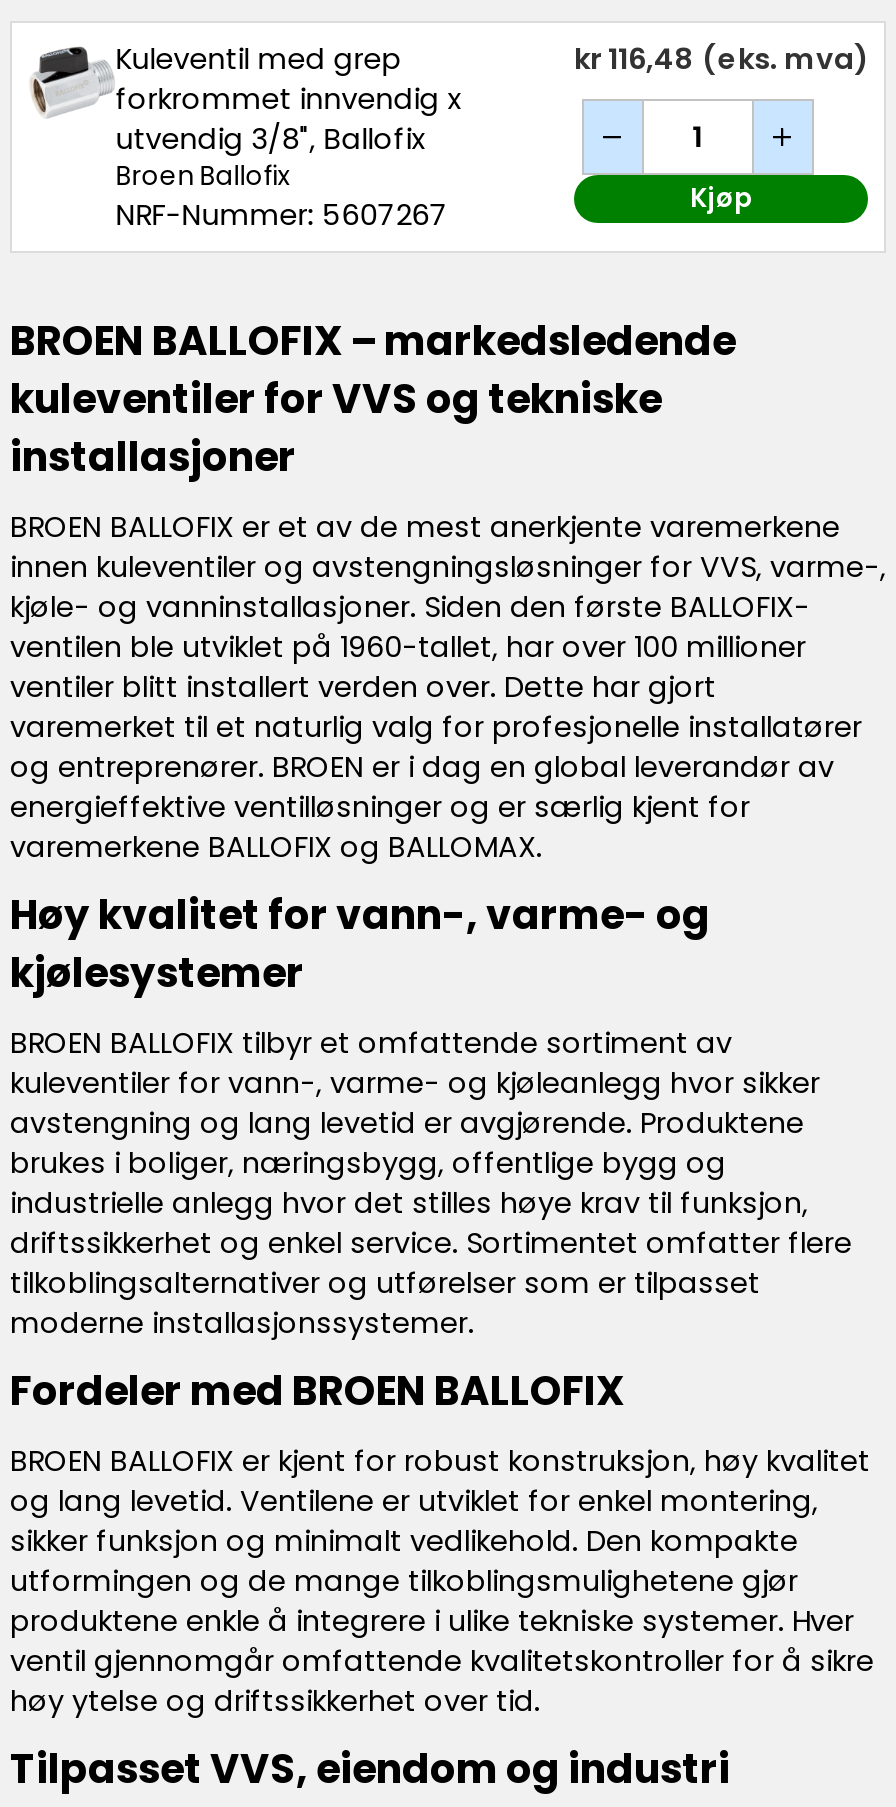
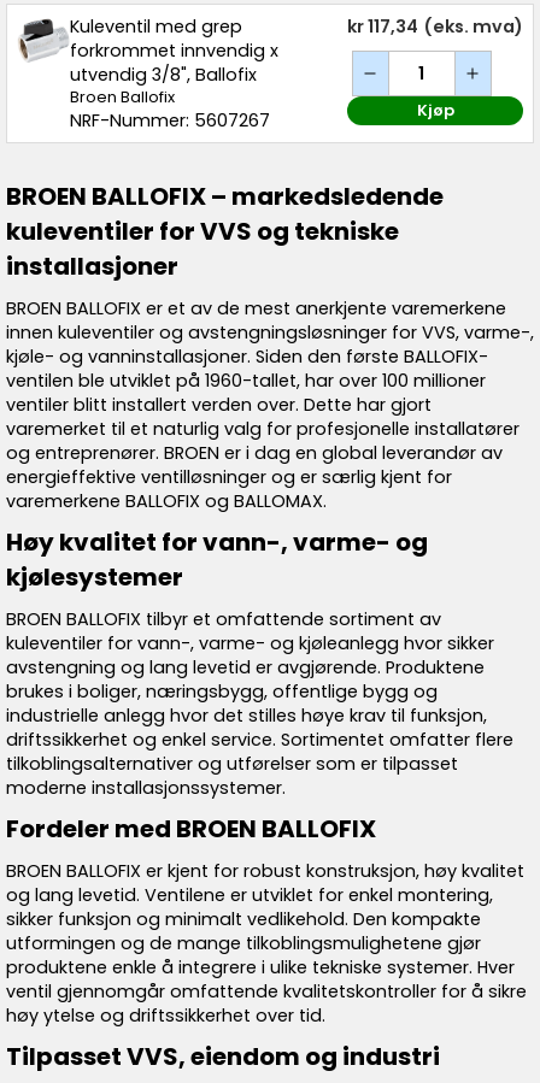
[574,39,868,79] kr 116,48 (eks. mva) -> [347,14,523,39] kr 117,34 (eks. mva)

